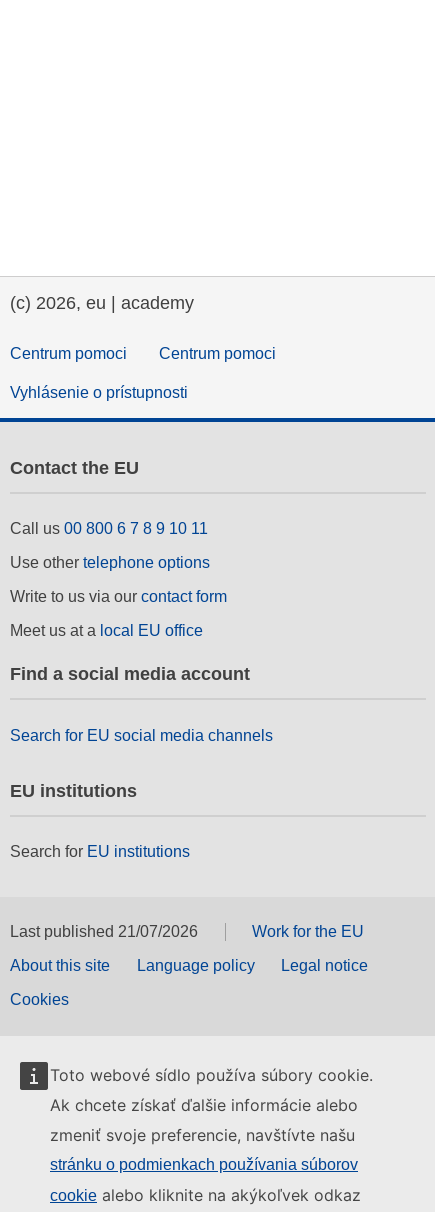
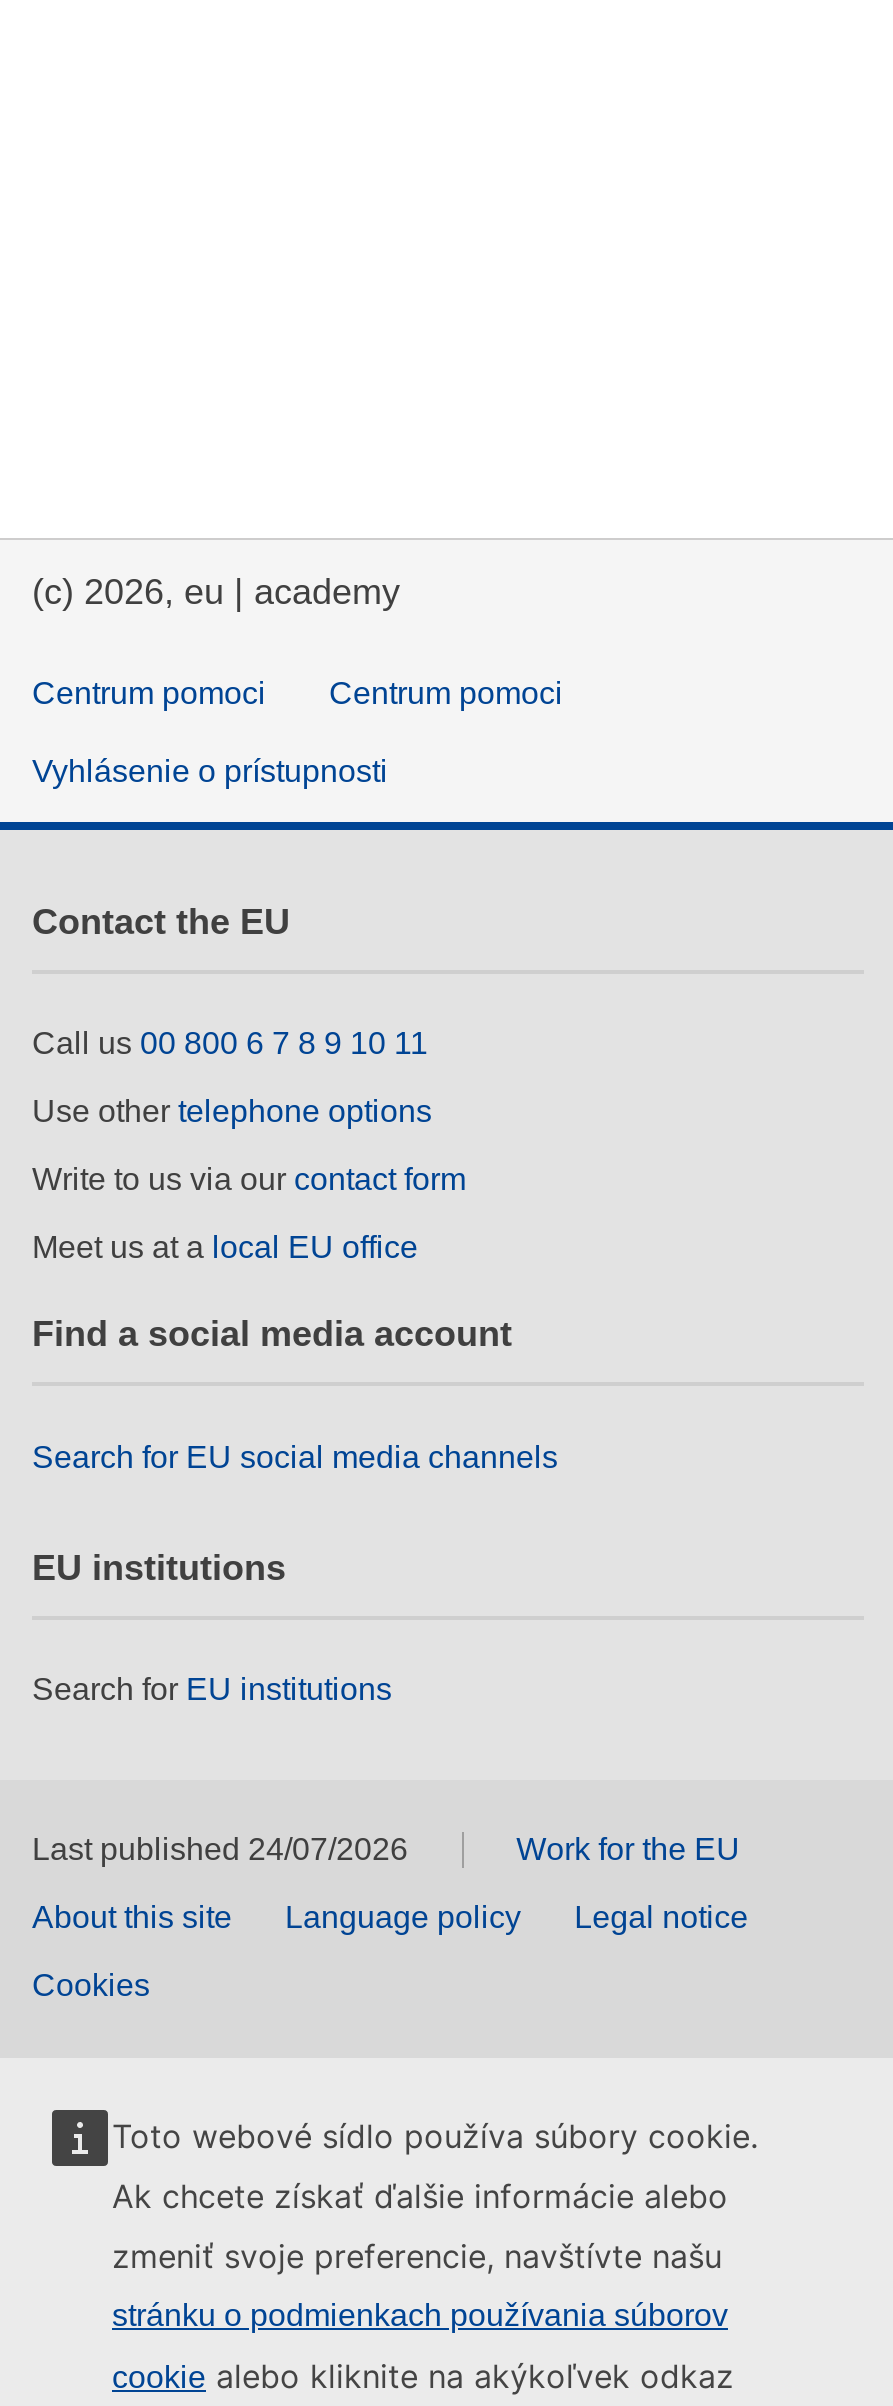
[10,923,198,940] Last published 21/07/2026 -> [32,1833,408,1867] Last published 24/07/2026

